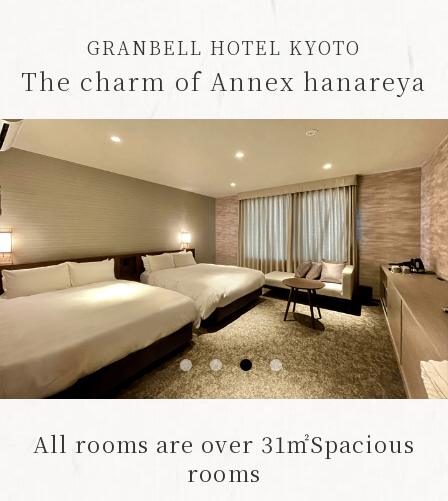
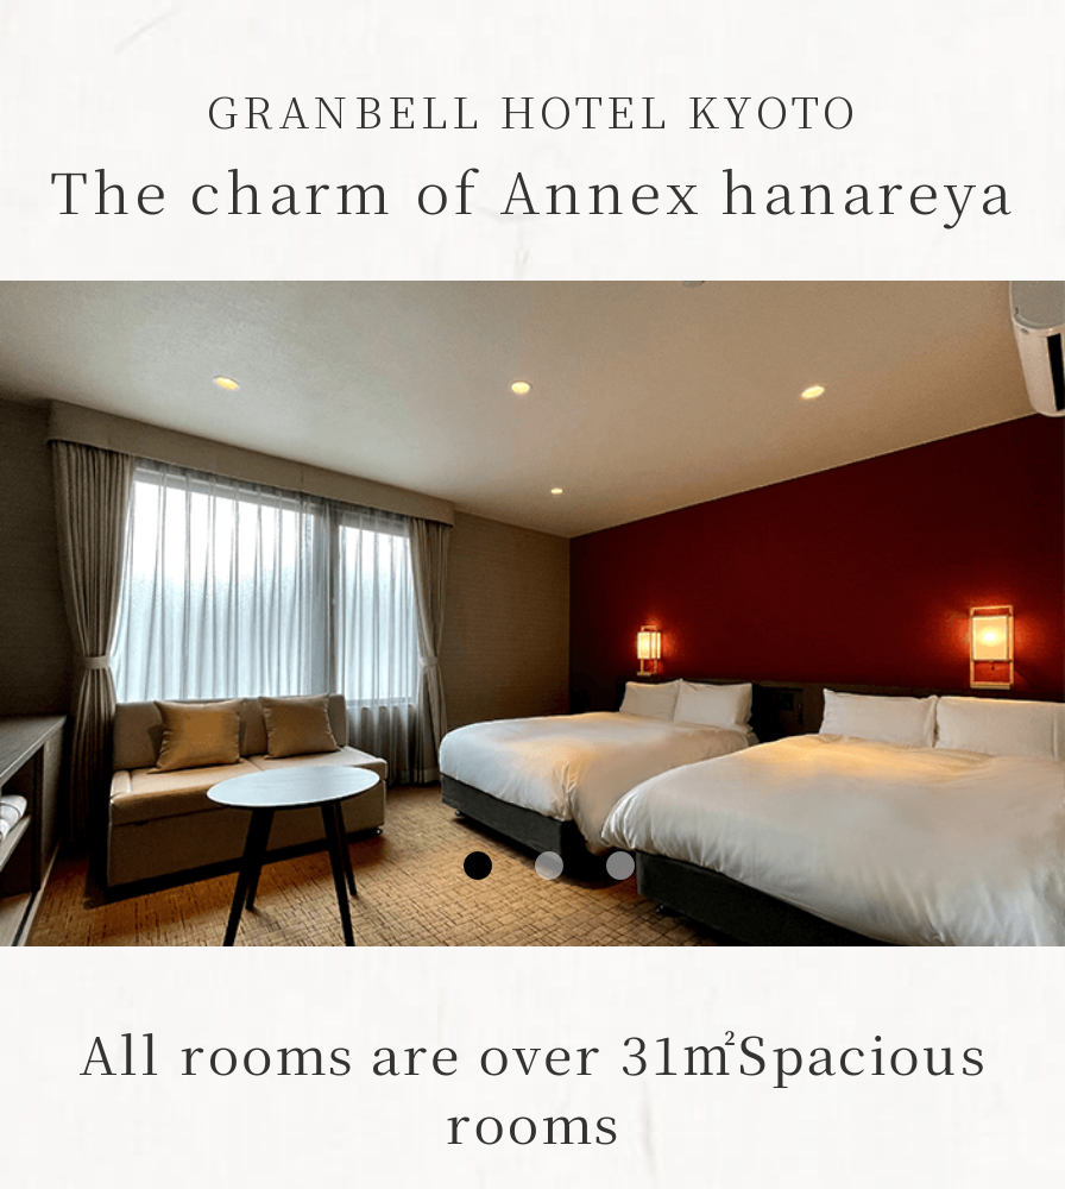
[3,119,445,400] [image] -> [7,281,1058,949] [image]

